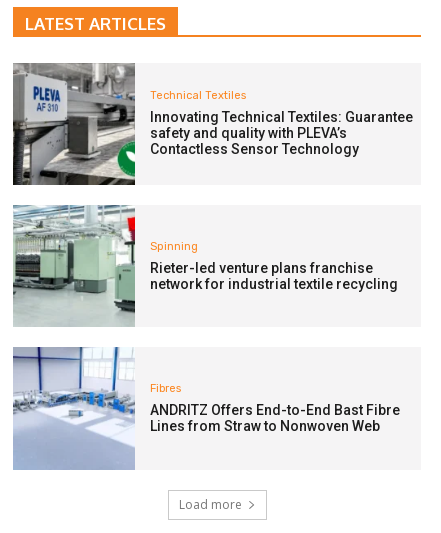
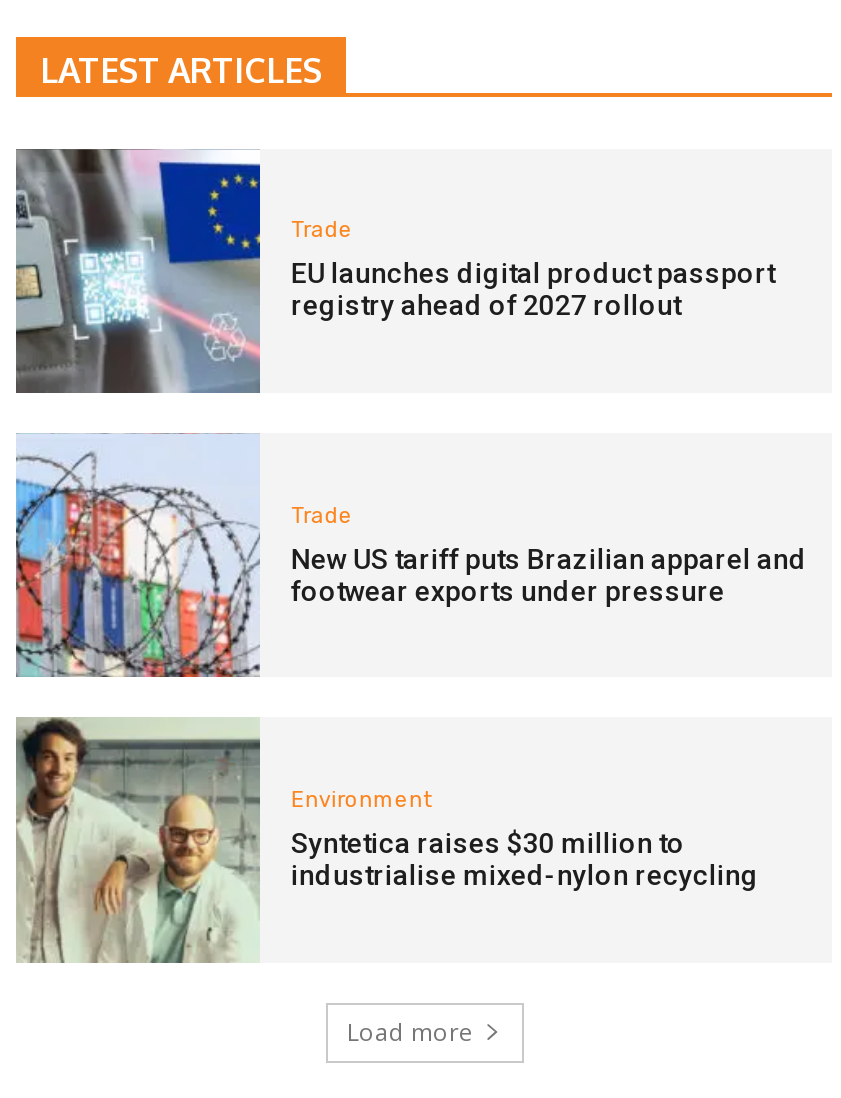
[12,63,413,186] [image] | Technical Textiles | Innovating Technical Textiles: Guarantee | safety and quality with PLEVA’s | Contactless Sensor Technology -> [14,149,775,395] [image] | Trade | EU launches digital product passport | registry ahead of 2027 rollout
[12,205,398,327] [image] | Spinning | Rieter-led venture plans franchise | network for industrial textile recycling -> [14,435,807,679] [image] | Trade | New US tariff puts Brazilian apparel and | footwear exports under pressure
[13,347,400,470] [image] | Fibres | ANDRITZ Offers End-to-End Bast Fibre | Lines from Straw to Nonwoven Web -> [16,717,759,963] [image] | Environment | Syntetica raises $30 million to | industrialise mixed-nylon recycling

